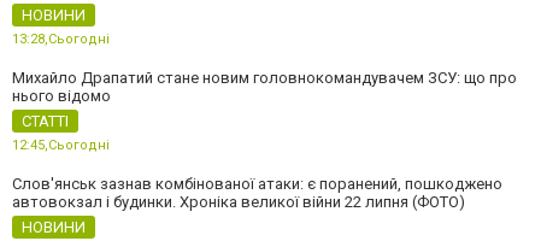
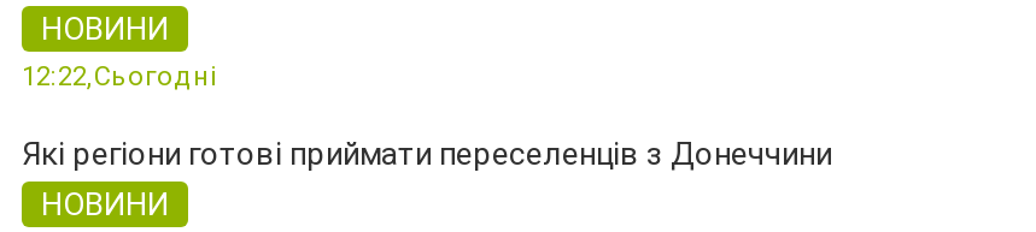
[12,31,517,211] 13:28,Сьогодні | Михайло Драпатий стане новим головнокомандувачем ЗСУ: що про | нього відомо | СТАТТІ | 12:45,Сьогодні | Слов'янськ зазнав комбінованої атаки: є поранений, пошкоджено | автовокзал і будинки. Хроніка великої війни 22 липня (ФОТО) -> [22,61,832,172] 12:22,Сьогодні | Які регіони готові приймати переселенців з Донеччини

